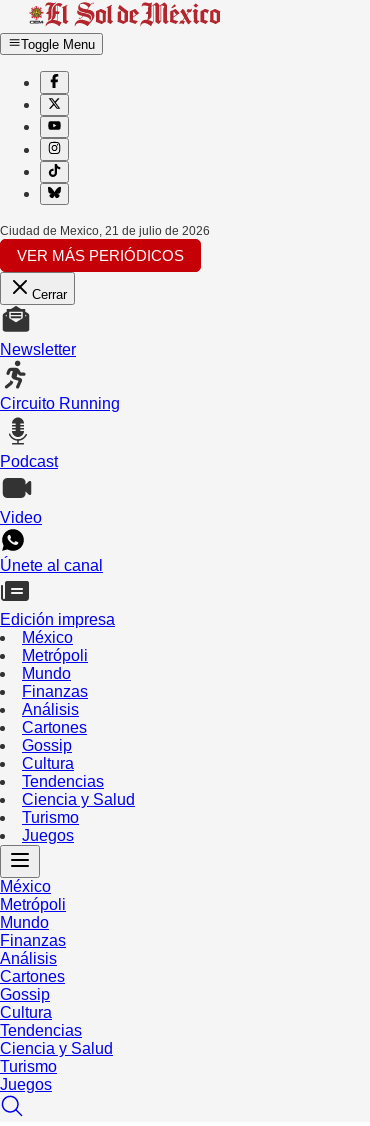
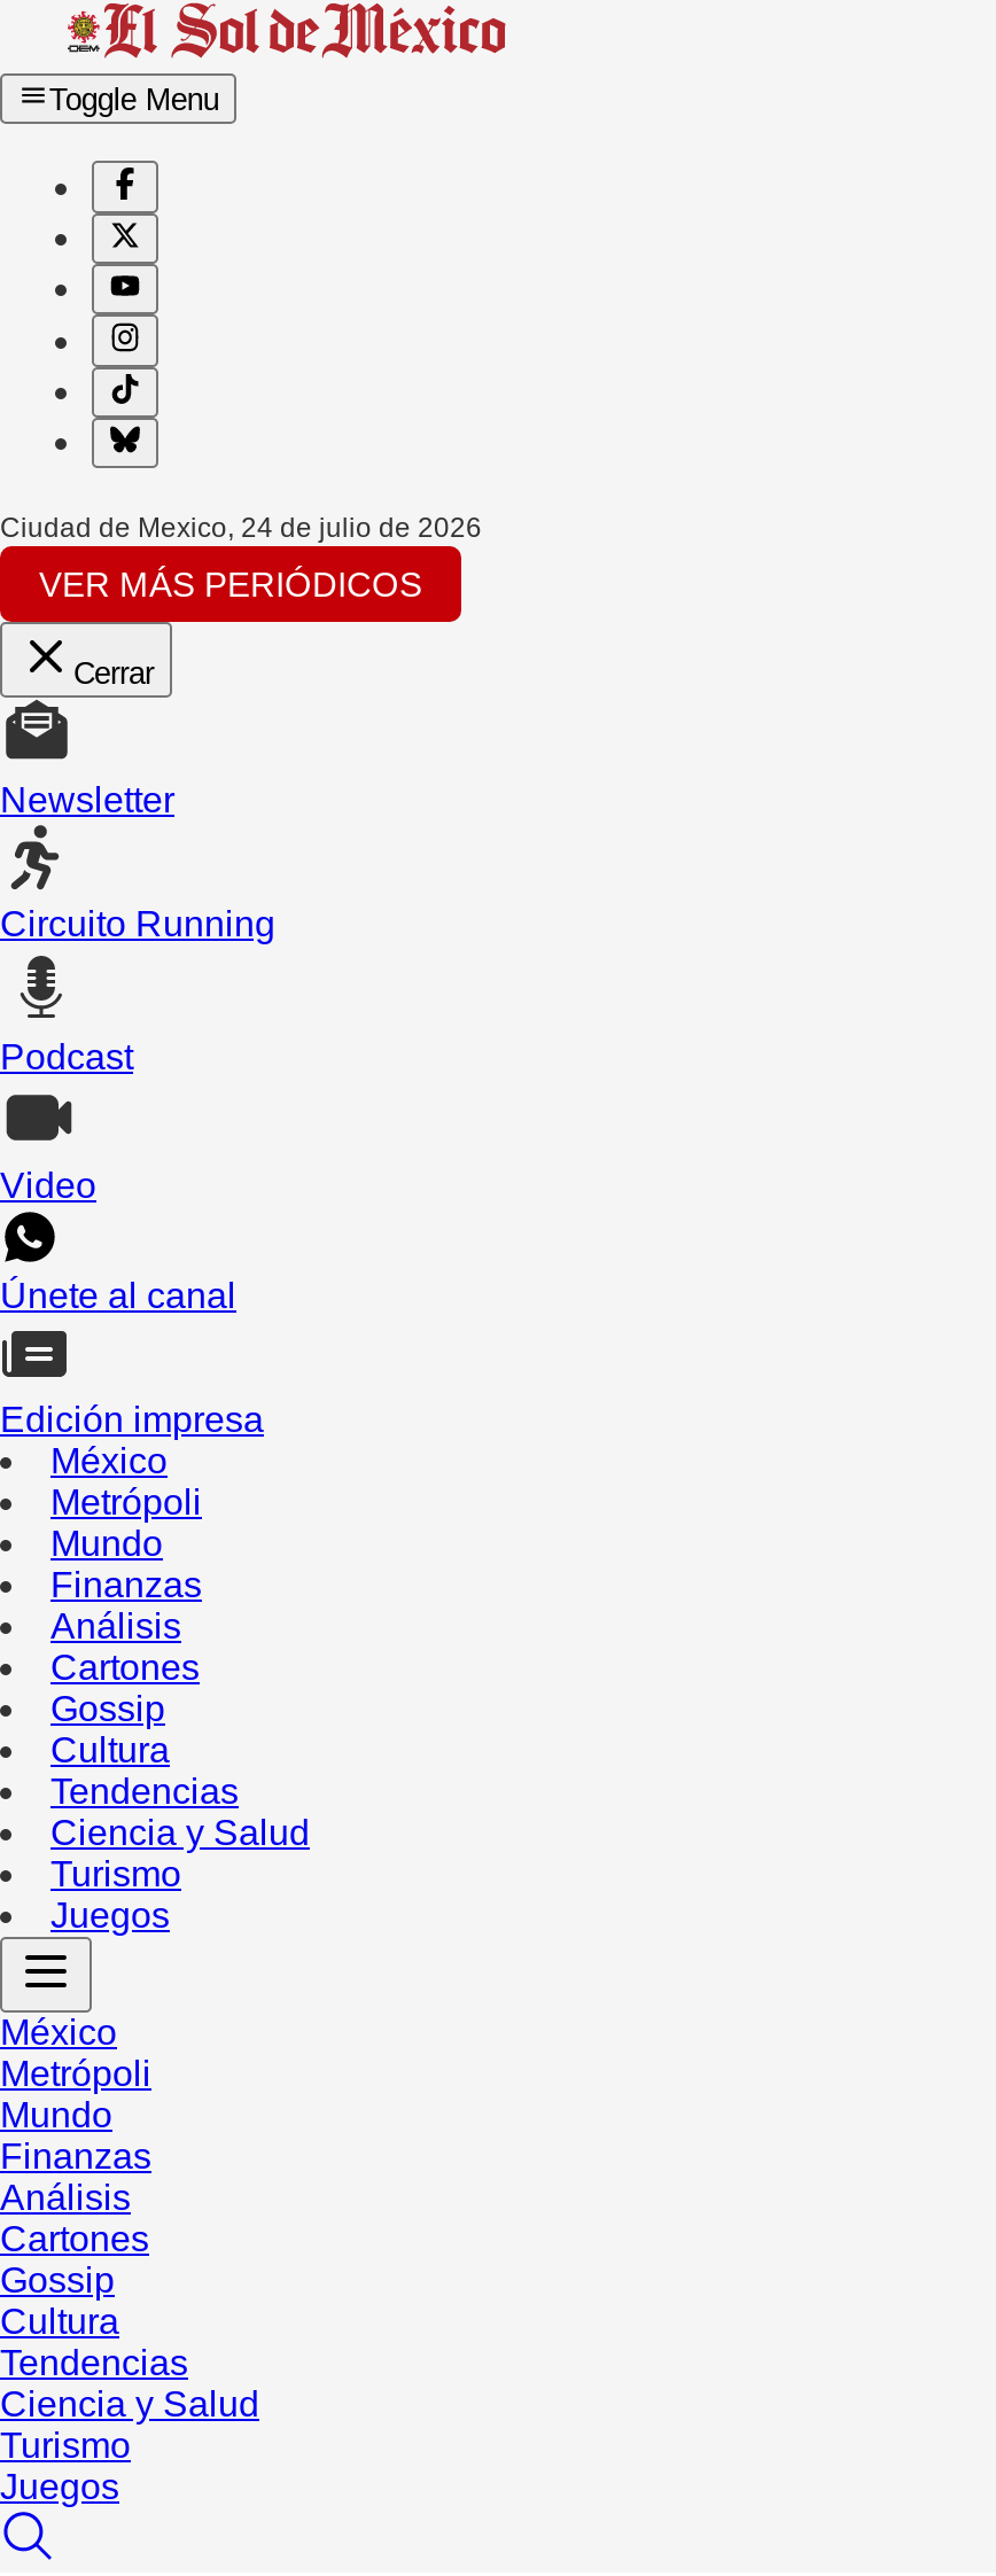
[0,224,210,238] Ciudad de Mexico, 21 de julio de 2026 -> [0,512,482,545] Ciudad de Mexico, 24 de julio de 2026

